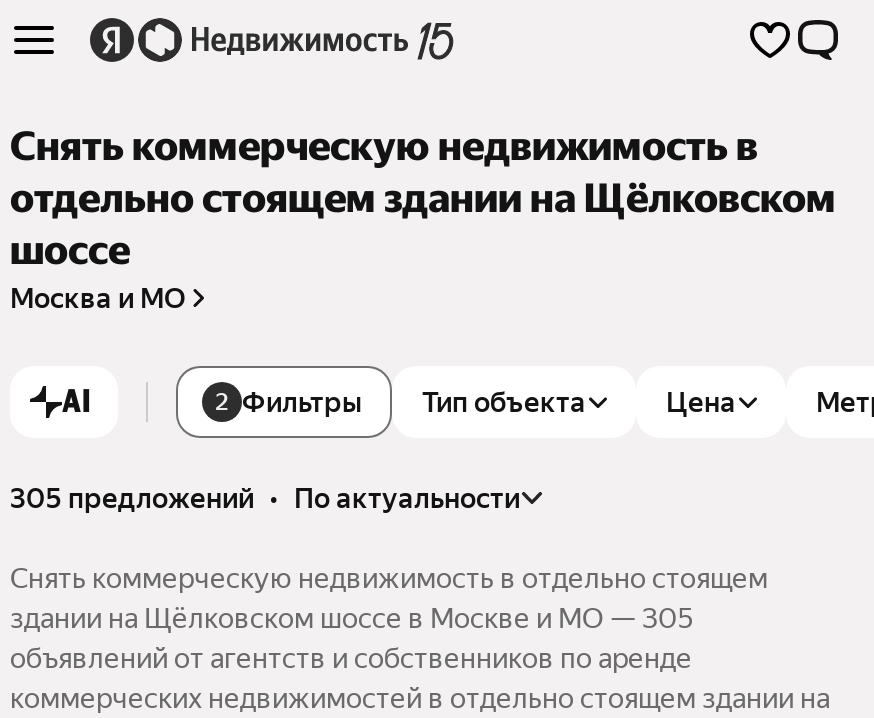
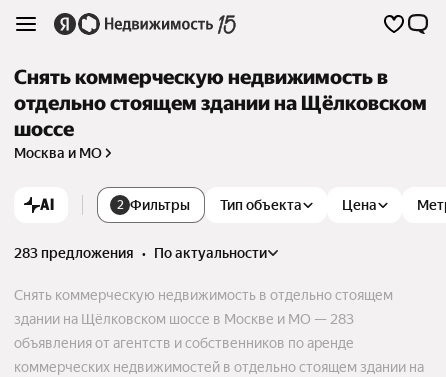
[10,482,520,514] 305 предложений • по актуальности -> [14,245,267,261] 283 предложения • по актуальности
[10,602,694,634] здании на Щёлковском шоссе в Москве и МО — 305 -> [14,311,354,327] здании на Щёлковском шоссе в Москве и МО — 283
[10,642,692,674] объявлений от агентств и собственников по аренде -> [14,335,354,351] объявления от агентств и собственников по аренде

